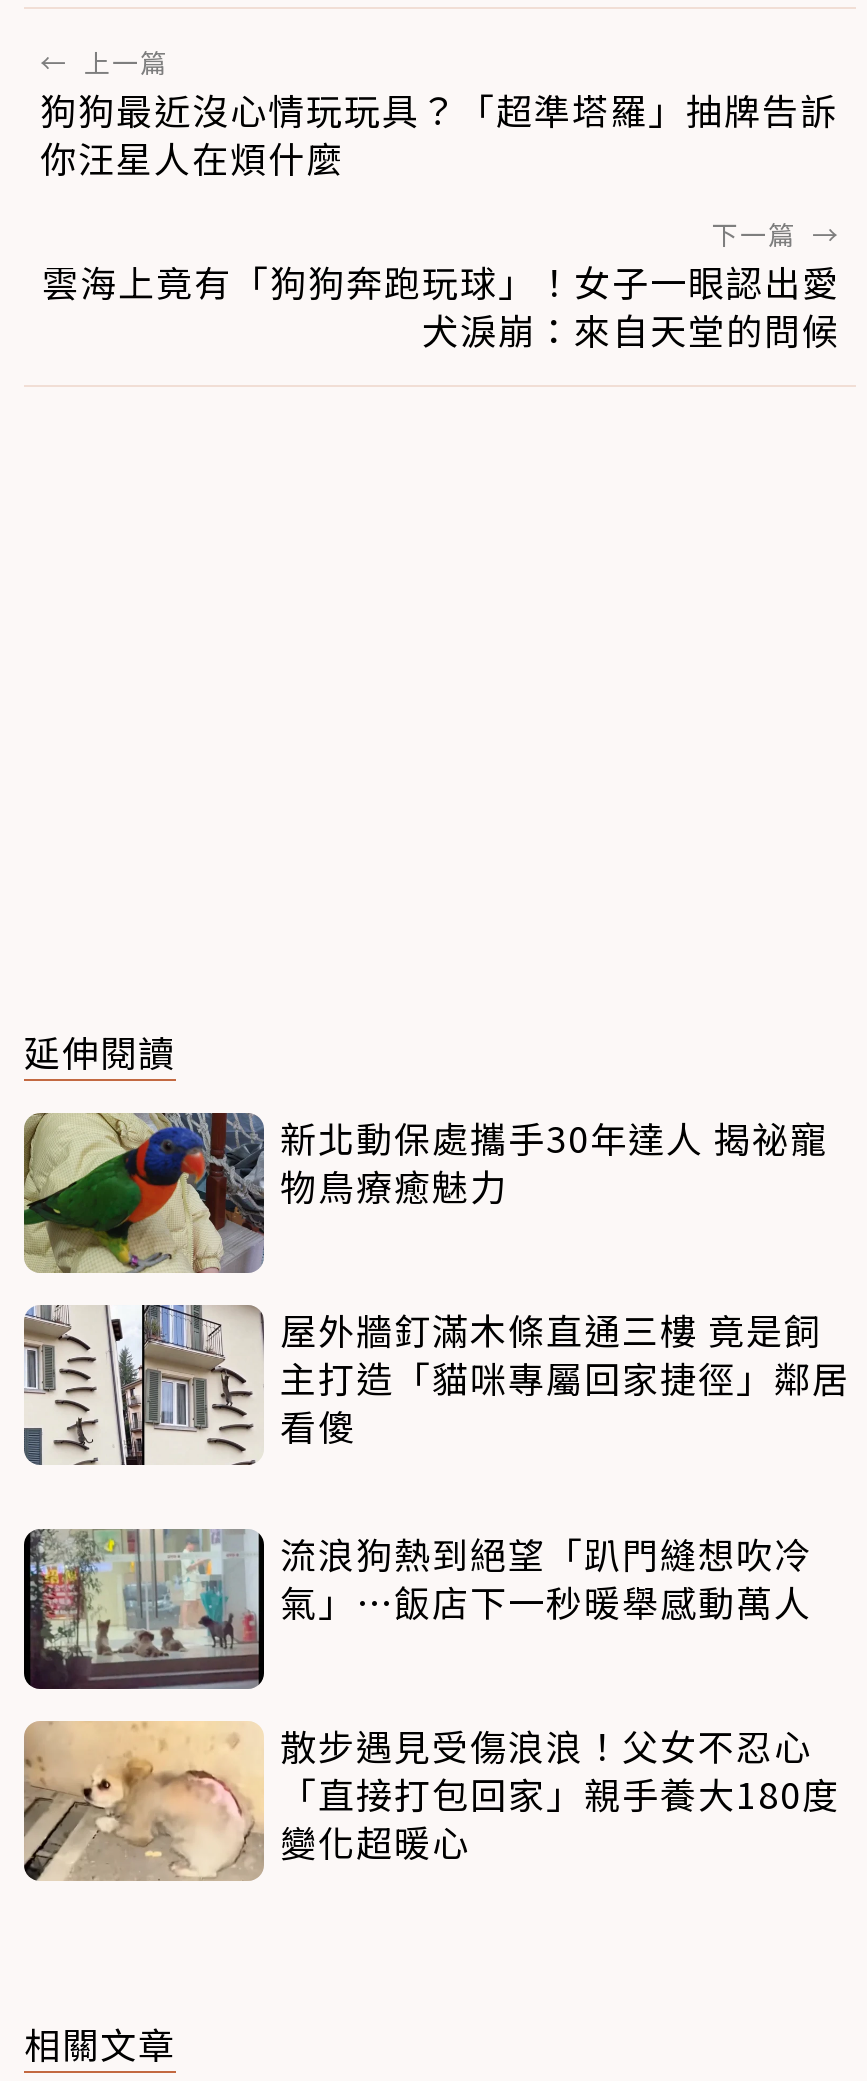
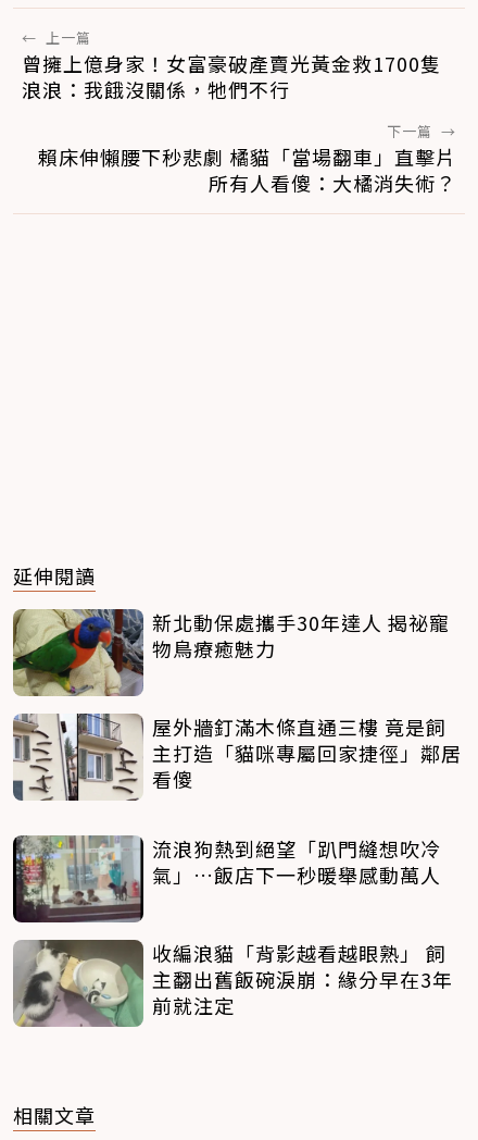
[40,83,838,183] 狗狗最近沒心情玩玩具？「超準塔羅」抽牌告訴 | 你汪星人在煩什麼 -> [22,49,441,103] 曾擁上億身家！女富豪破產賣光黃金救1700隻 | 浪浪：我餓沒關係，牠們不行
[42,255,840,355] 雲海上竟有「狗狗奔跑玩球」！女子一眼認出愛 | 犬淚崩：來自天堂的問候 -> [38,142,456,197] 賴床伸懶腰下秒悲劇 橘貓「當場翻車」直擊片 | 所有人看傻：大橘消失術？
[24,1719,840,1881] [image] | 散步遇見受傷浪浪！父女不忍心 | 「直接打包回家」親手養大180度 | 變化超暖心 -> [13,939,453,1028] [image] | 收編浪貓「背影越看越眼熟」 飼 | 主翻出舊飯碗淚崩：緣分早在3年 | 前就注定

